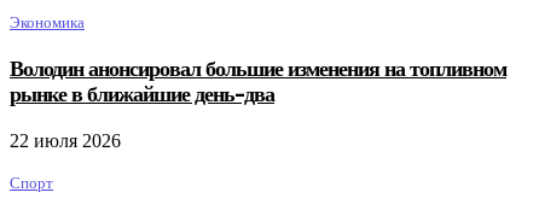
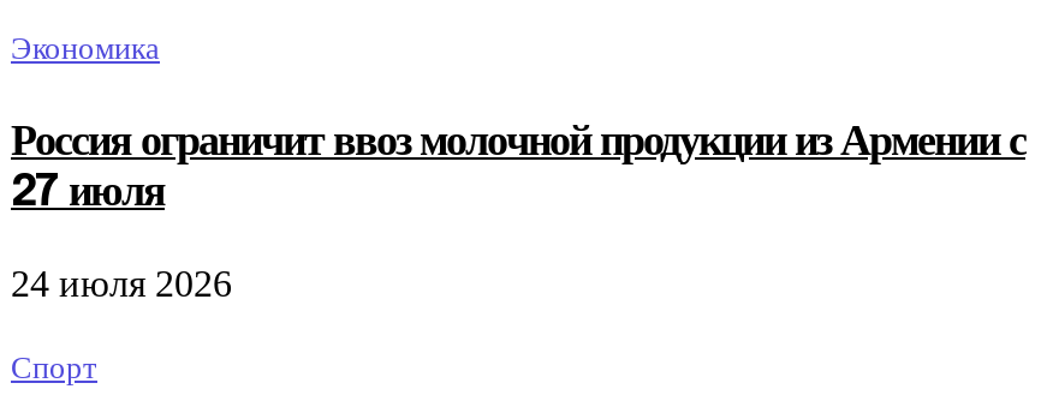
[10,59,506,106] Володин анонсировал большие изменения на топливном | рынке в ближайшие день-два -> [11,120,1025,214] Россия ограничит ввоз молочной продукции из Армении с | 27 июля
[10,130,121,150] 22 июля 2026 -> [11,262,232,303] 24 июля 2026

